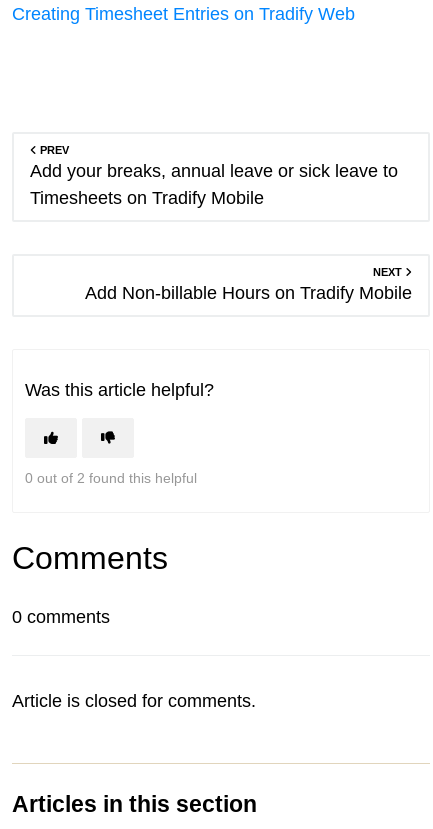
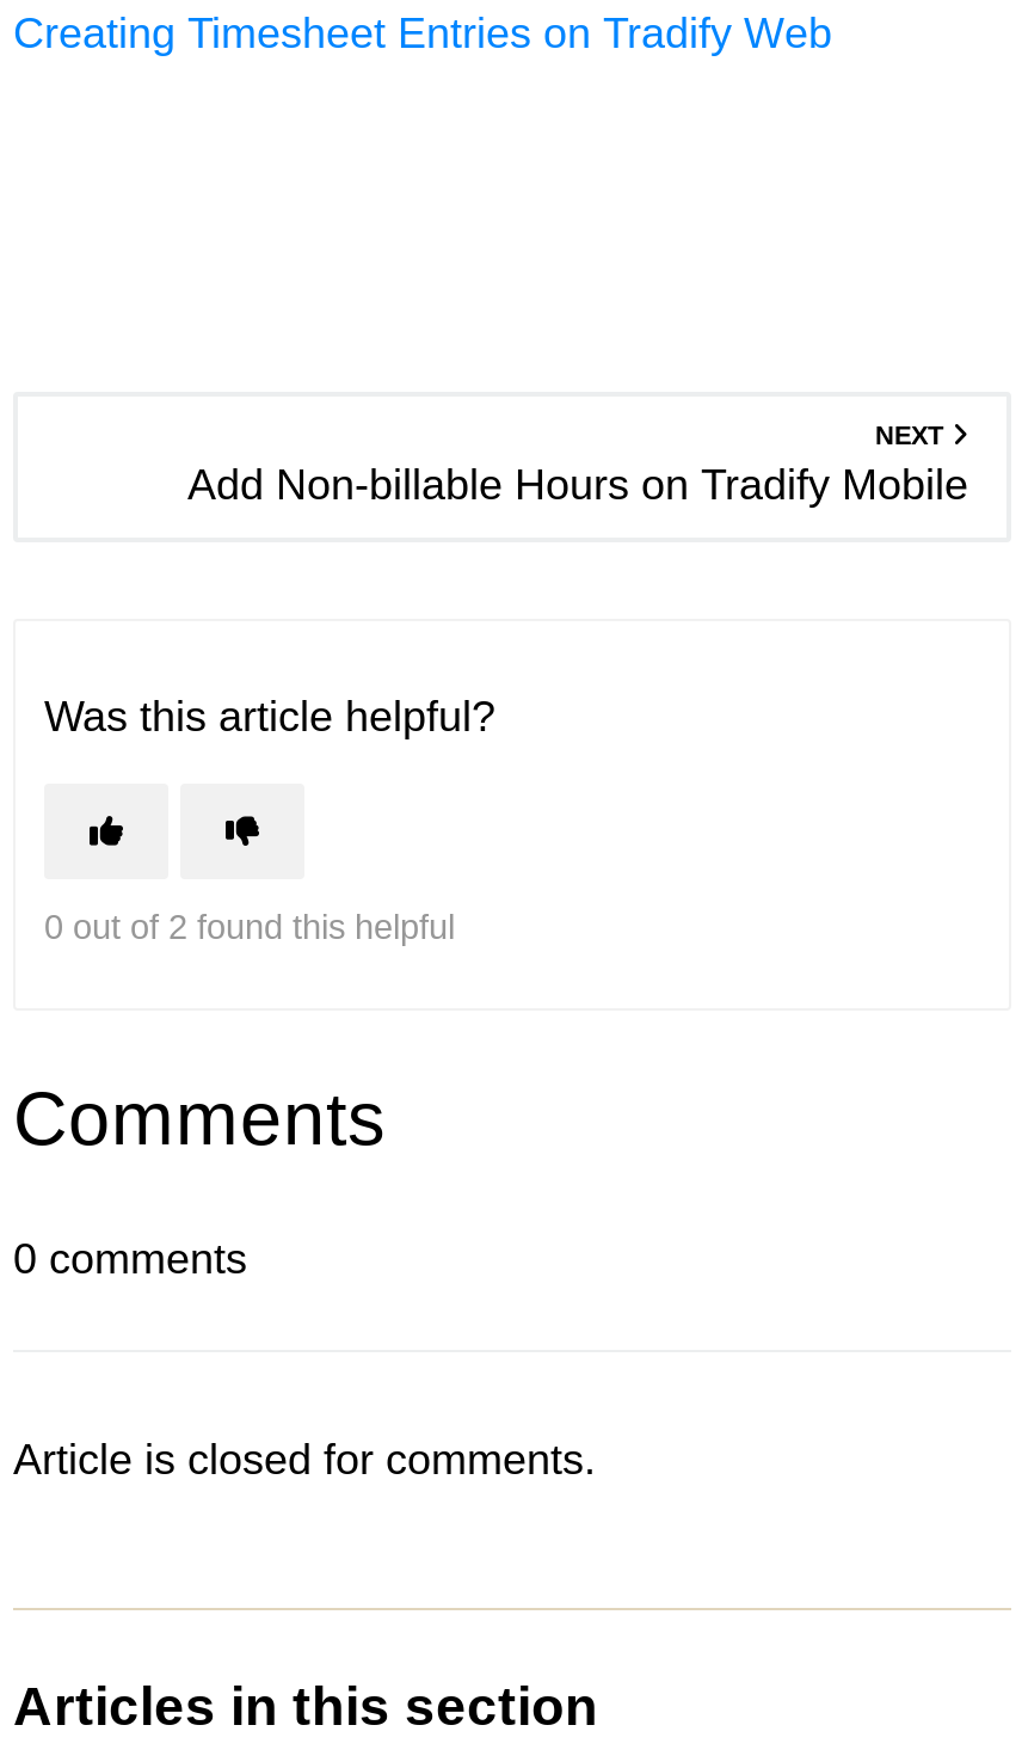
[30,144,398,208] PREV | Add your breaks, annual leave or sick leave to | Timesheets on Tradify Mobile -> none

